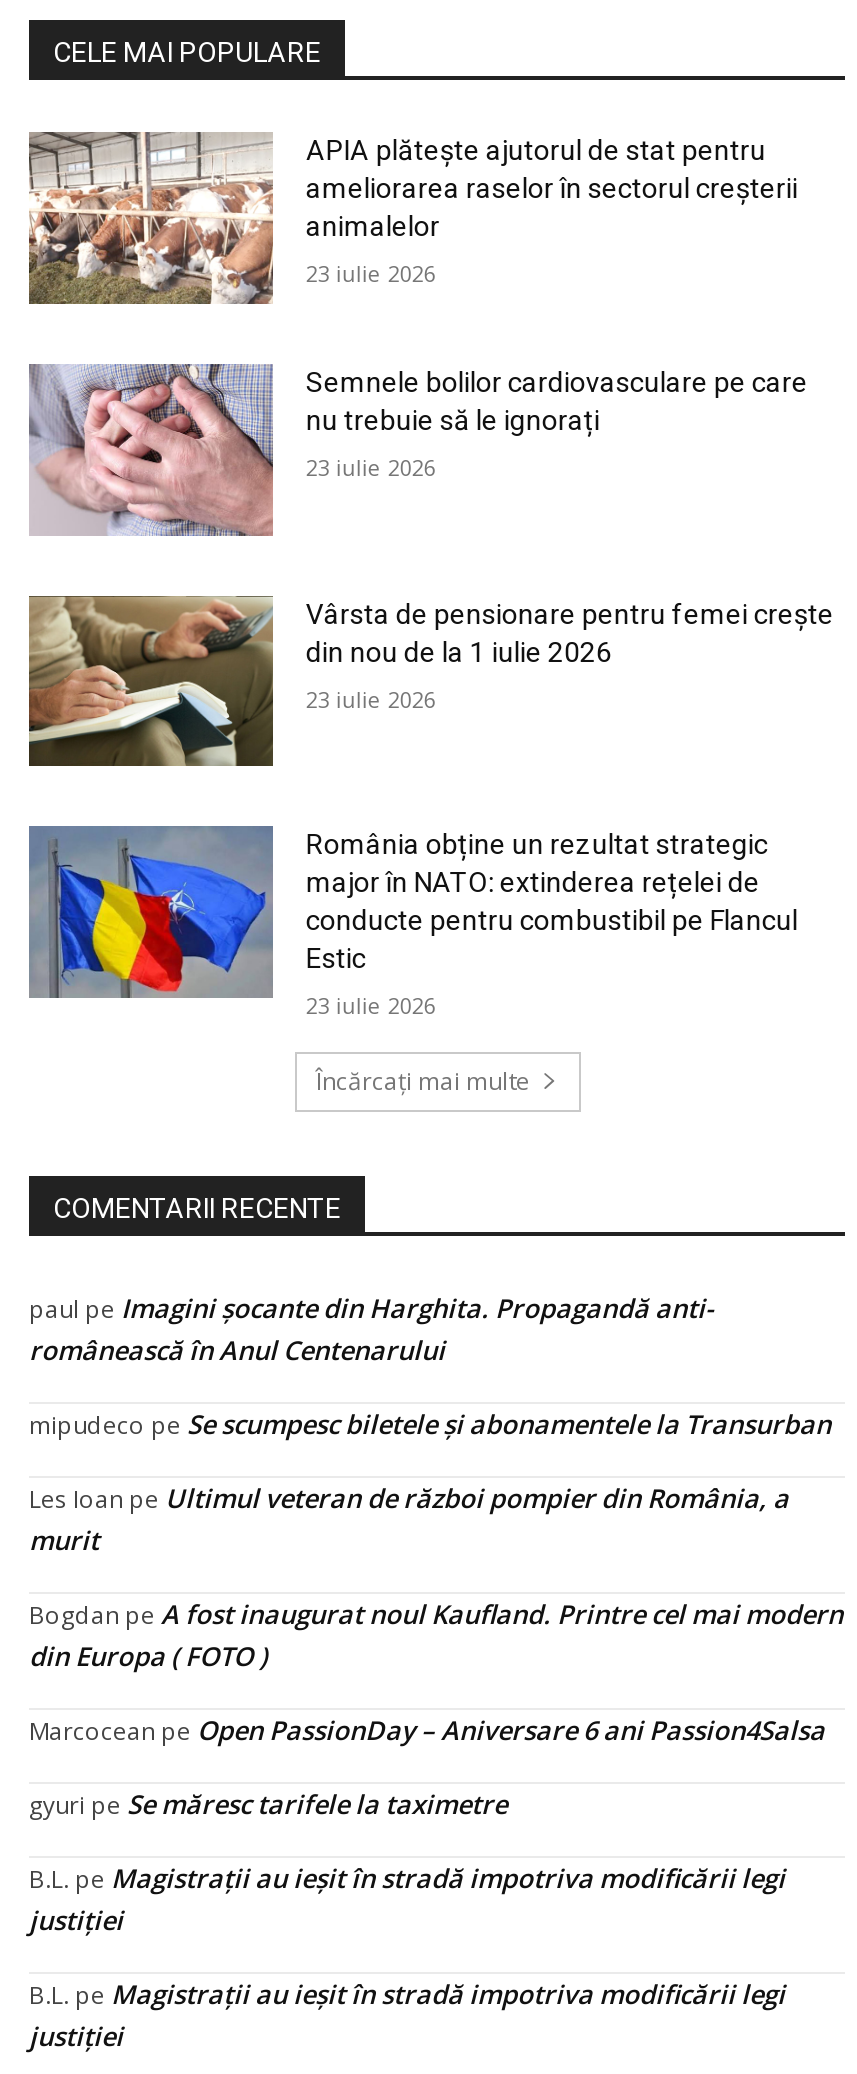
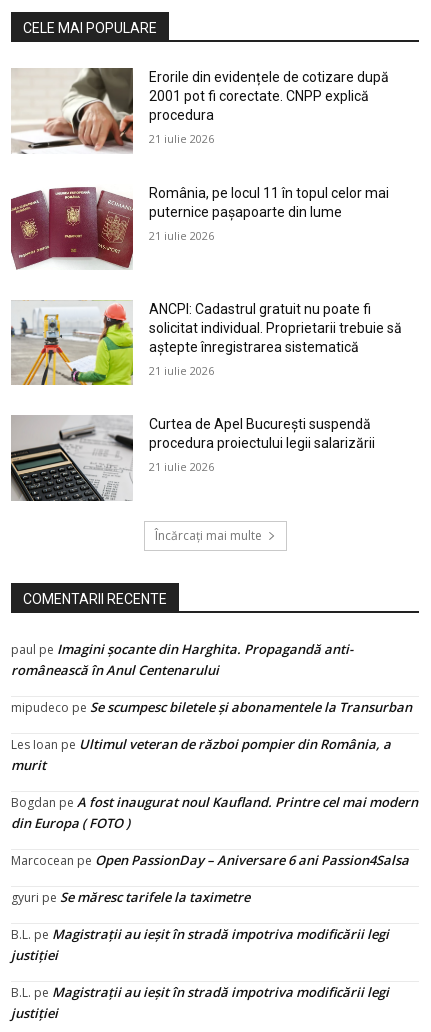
[27,130,798,306] [image] | APIA plătește ajutorul de stat pentru | ameliorarea raselor în sectorul creșterii | animalelor -> [11,68,389,154] [image] | Erorile din evidențele de cotizare după | 2001 pot fi corectate. CNPP explică | procedura
[306,258,436,288] 23 iulie 2026 -> [149,131,214,146] 21 iulie 2026
[27,362,808,536] [image] | Semnele bolilor cardiovasculare pe care | nu trebuie să le ignorați -> [11,184,389,269] [image] | România, pe locul 11 în topul celor mai | puternice pașapoarte din lume
[306,452,436,482] 23 iulie 2026 -> [149,228,214,243] 21 iulie 2026
[29,594,834,768] [image] | Vârsta de pensionare pentru femei crește | din nou de la 1 iulie 2026 -> [11,300,402,386] [image] | ANCPI: Cadastrul gratuit nu poate fi | solicitat individual. Proprietarii trebuie să | aștepte înregistrarea sistematică
[306,683,436,713] 23 iulie 2026 -> [149,363,214,378] 21 iulie 2026
[29,824,798,998] [image] | România obține un rezultat strategic | major în NATO: extinderea rețelei de | conducte pentru combustibil pe Flancul | Estic -> [10,415,375,501] [image] | Curtea de Apel București suspendă | procedura proiectului legii salarizării
[306,990,436,1020] 23 iulie 2026 -> [149,459,214,474] 21 iulie 2026

